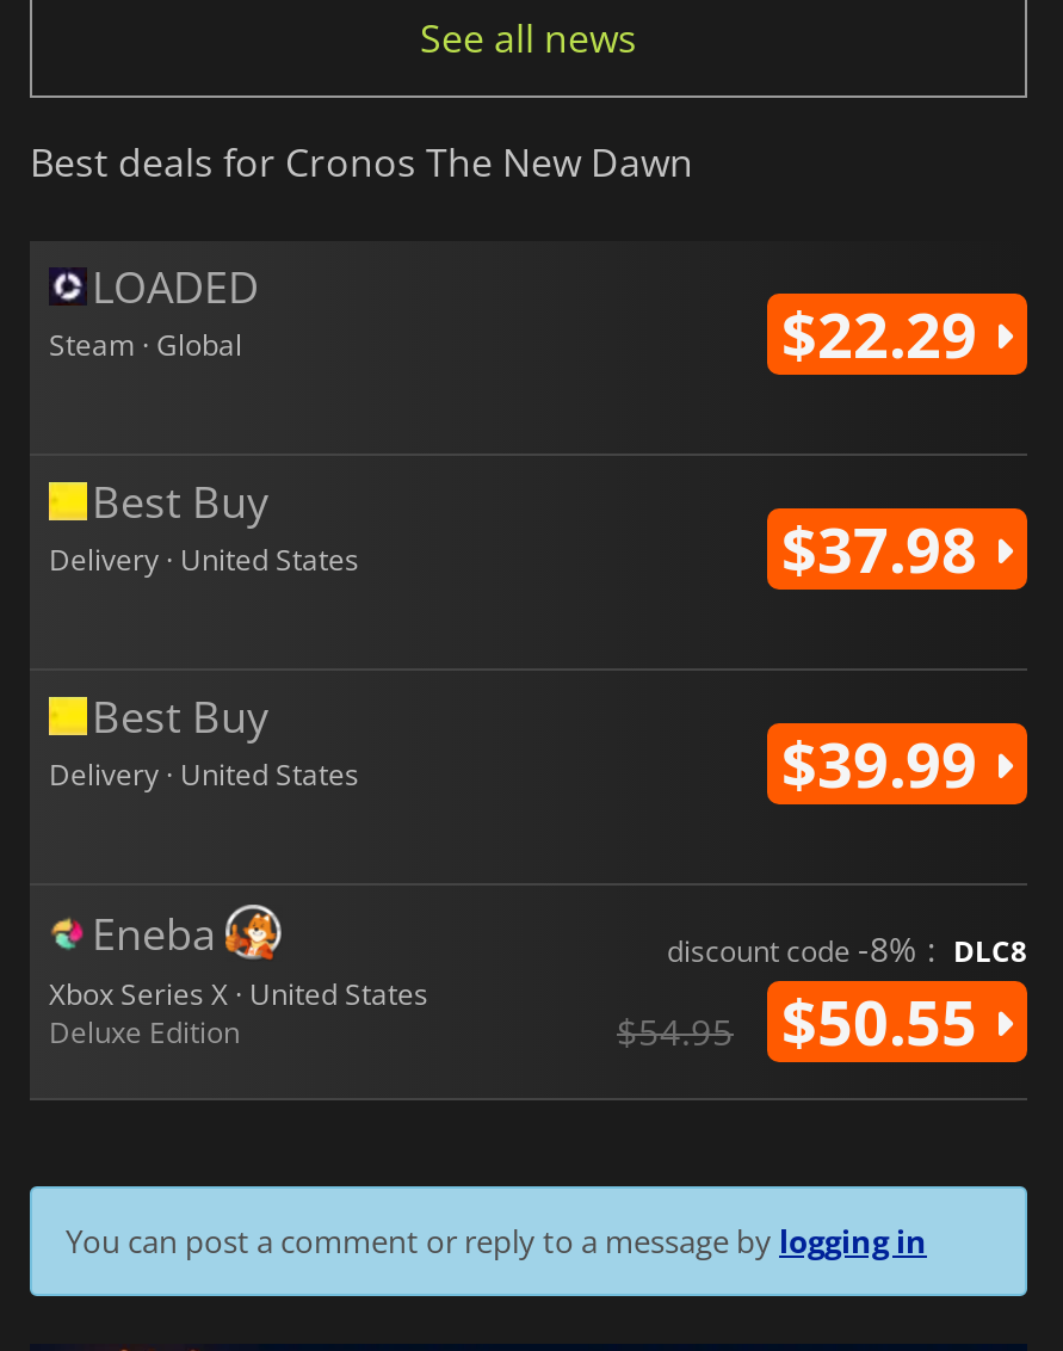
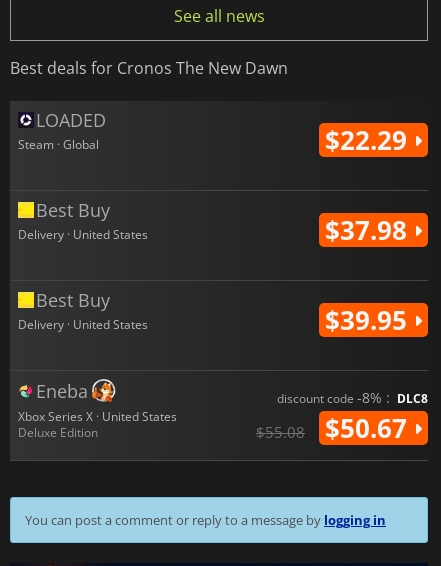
[781,722,994,808] $39.99 -> [325,302,414,338] $39.95
[781,980,994,1066] $50.55 -> [325,410,414,446] $50.67
[617,1008,734,1056] $54.95 -> [256,422,305,442] $55.08

